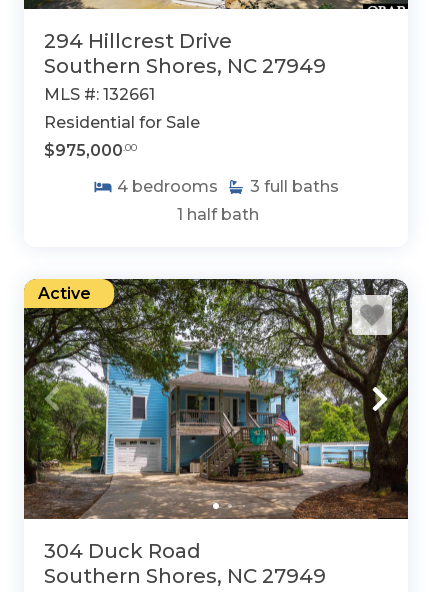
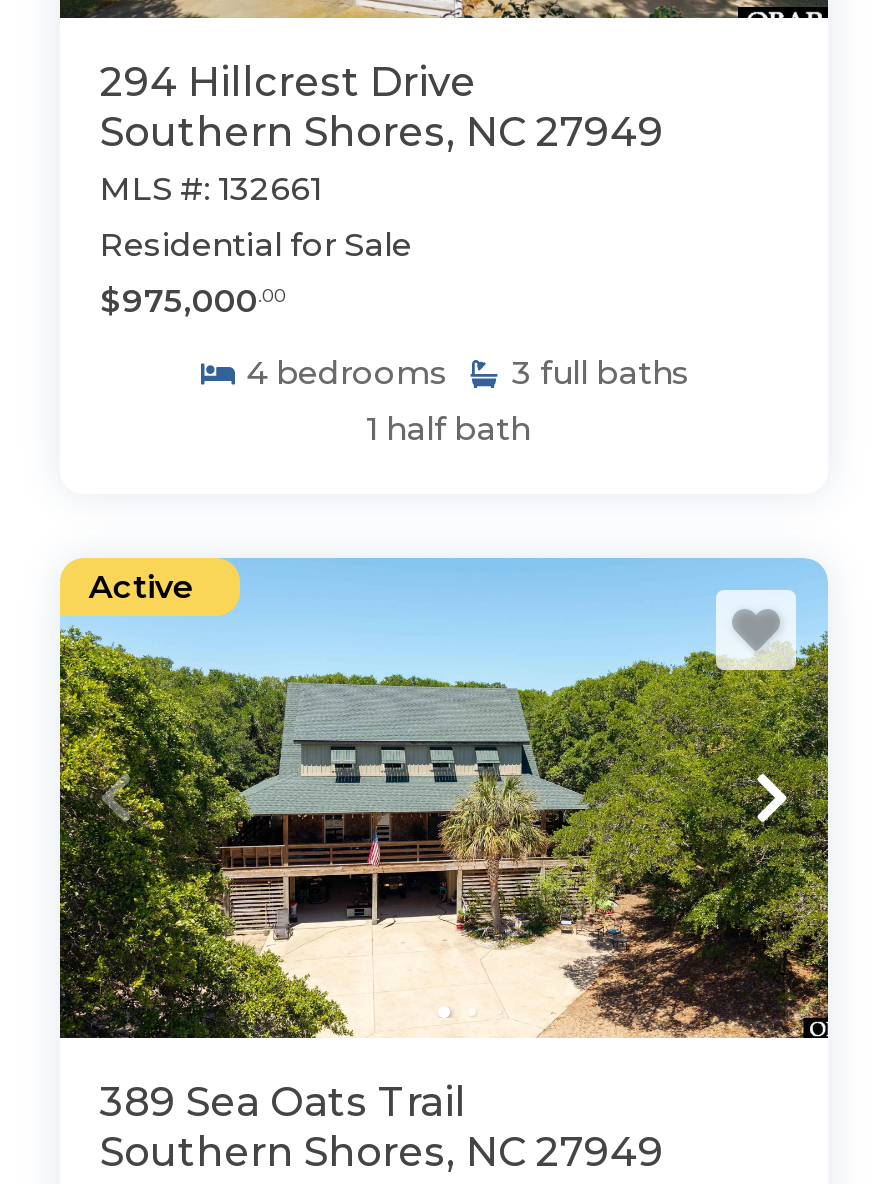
[23,278,409,563] [image] | 304 Duck Road -> [58,558,830,1126] [image] | 389 Sea Oats Trail

